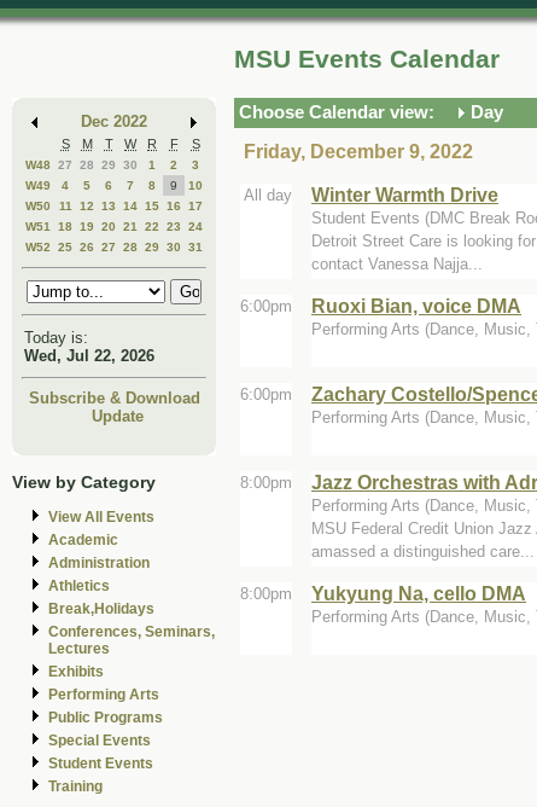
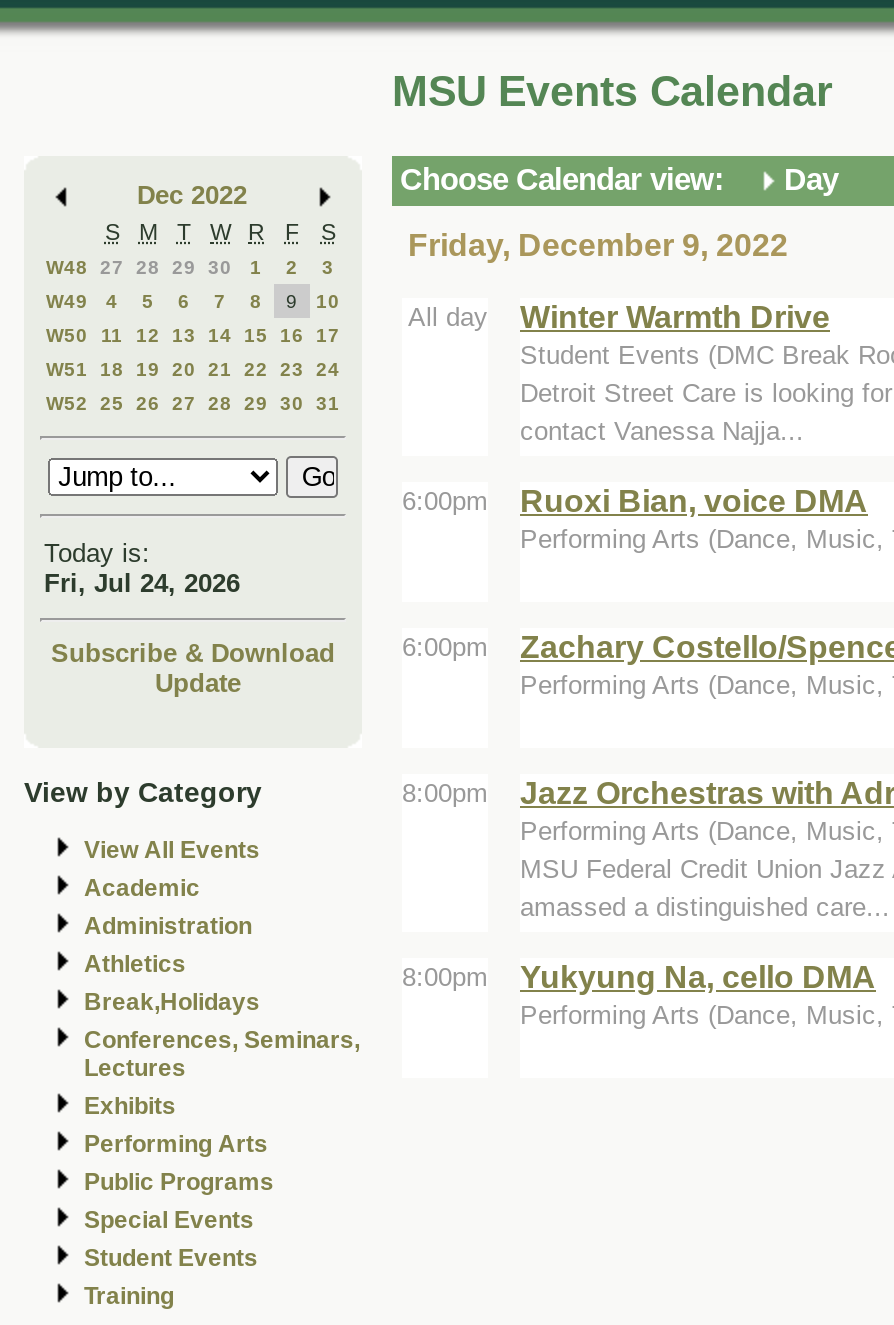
[24,347,154,365] Wed, Jul 22, 2026 -> [44,569,240,599] Fri, Jul 24, 2026

